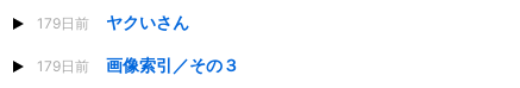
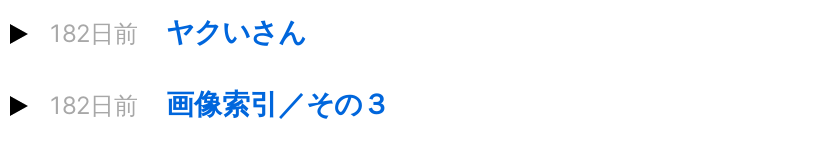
[37,12,189,32] 179日前 ヤクいさん -> [50,14,306,48] 182日前 ヤクいさん
[37,55,239,75] 179日前 画像索引／その３ -> [50,86,390,120] 182日前 画像索引／その３

